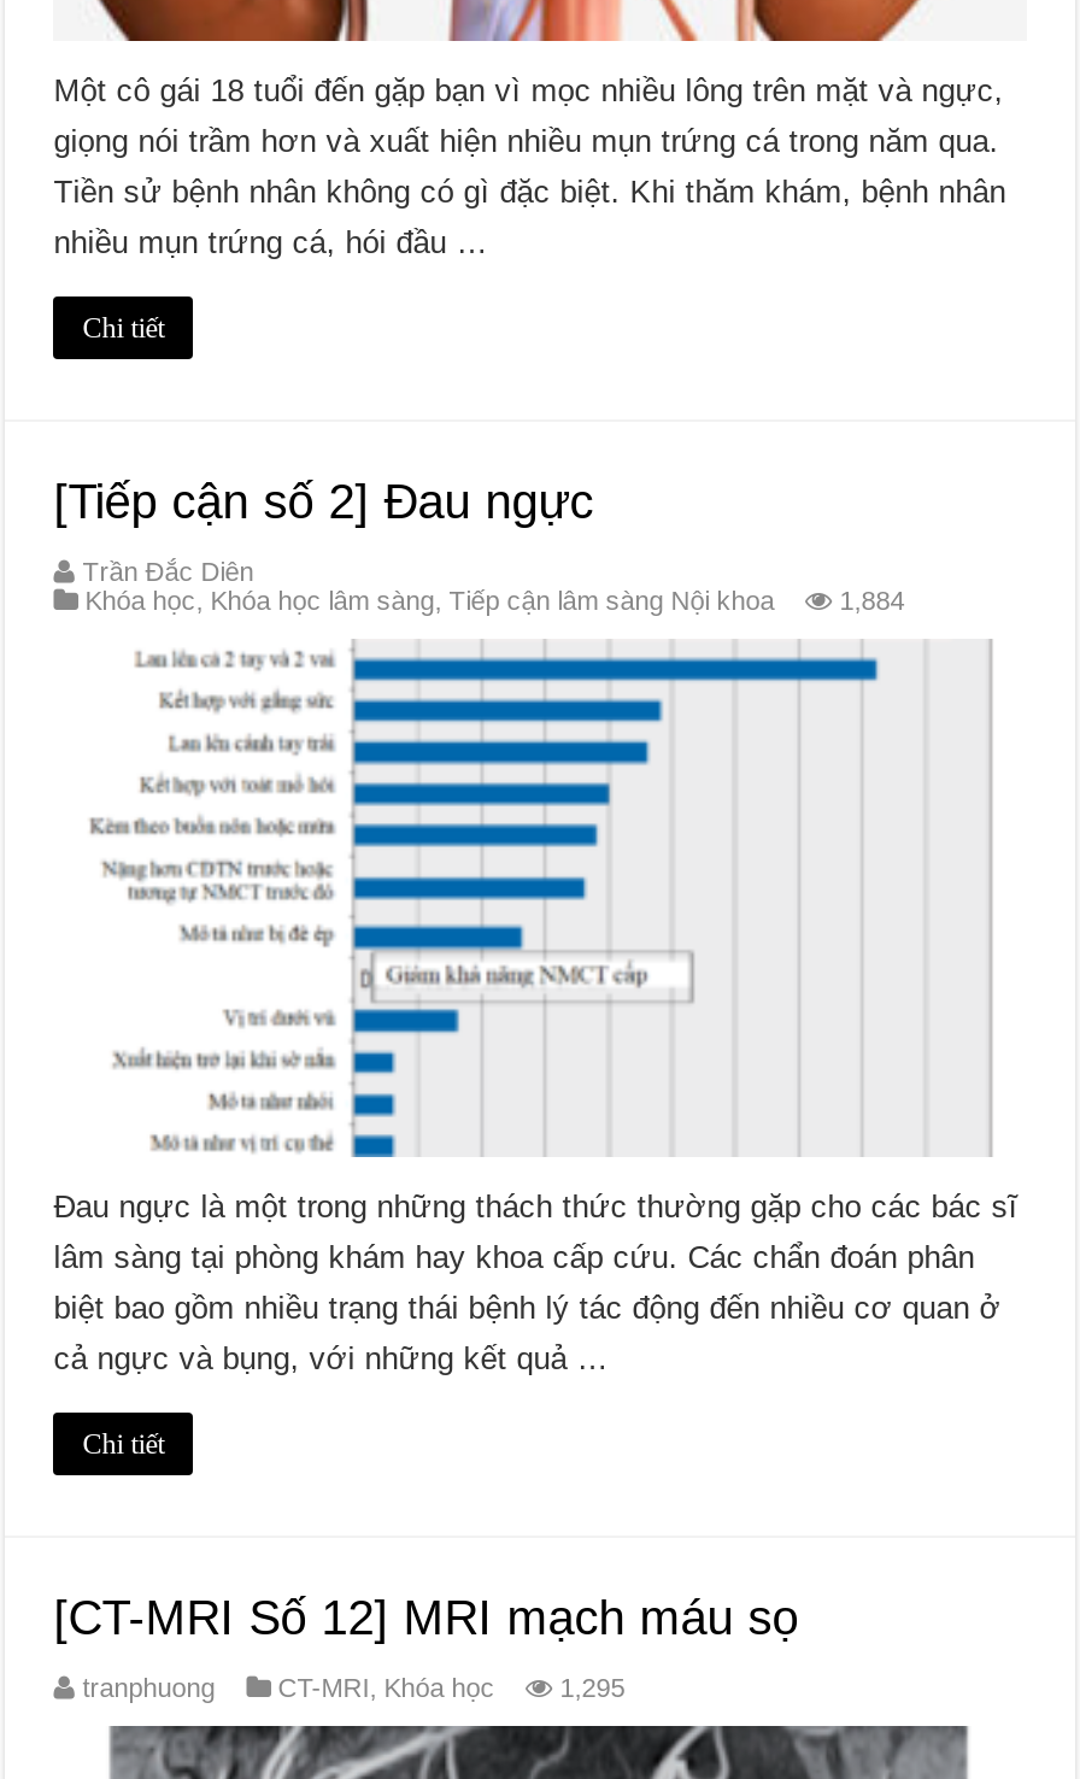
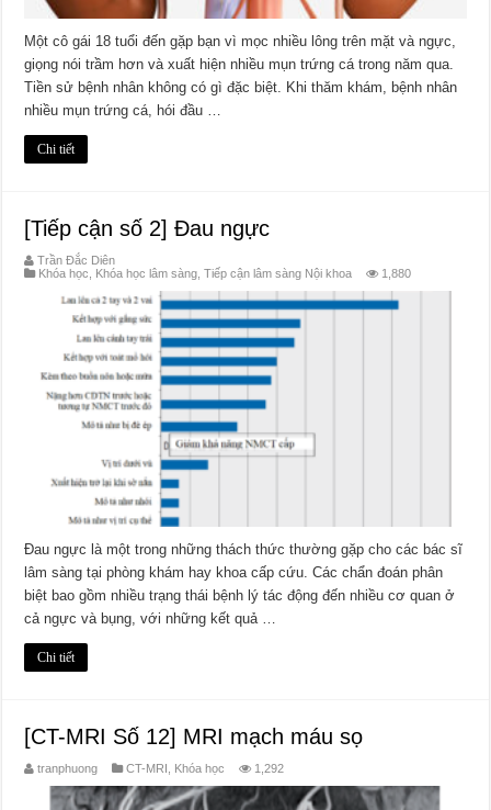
[839,586,904,615] 1,884 -> [382,267,411,280] 1,880
[560,1672,625,1701] 1,295 -> [254,761,284,775] 1,292

